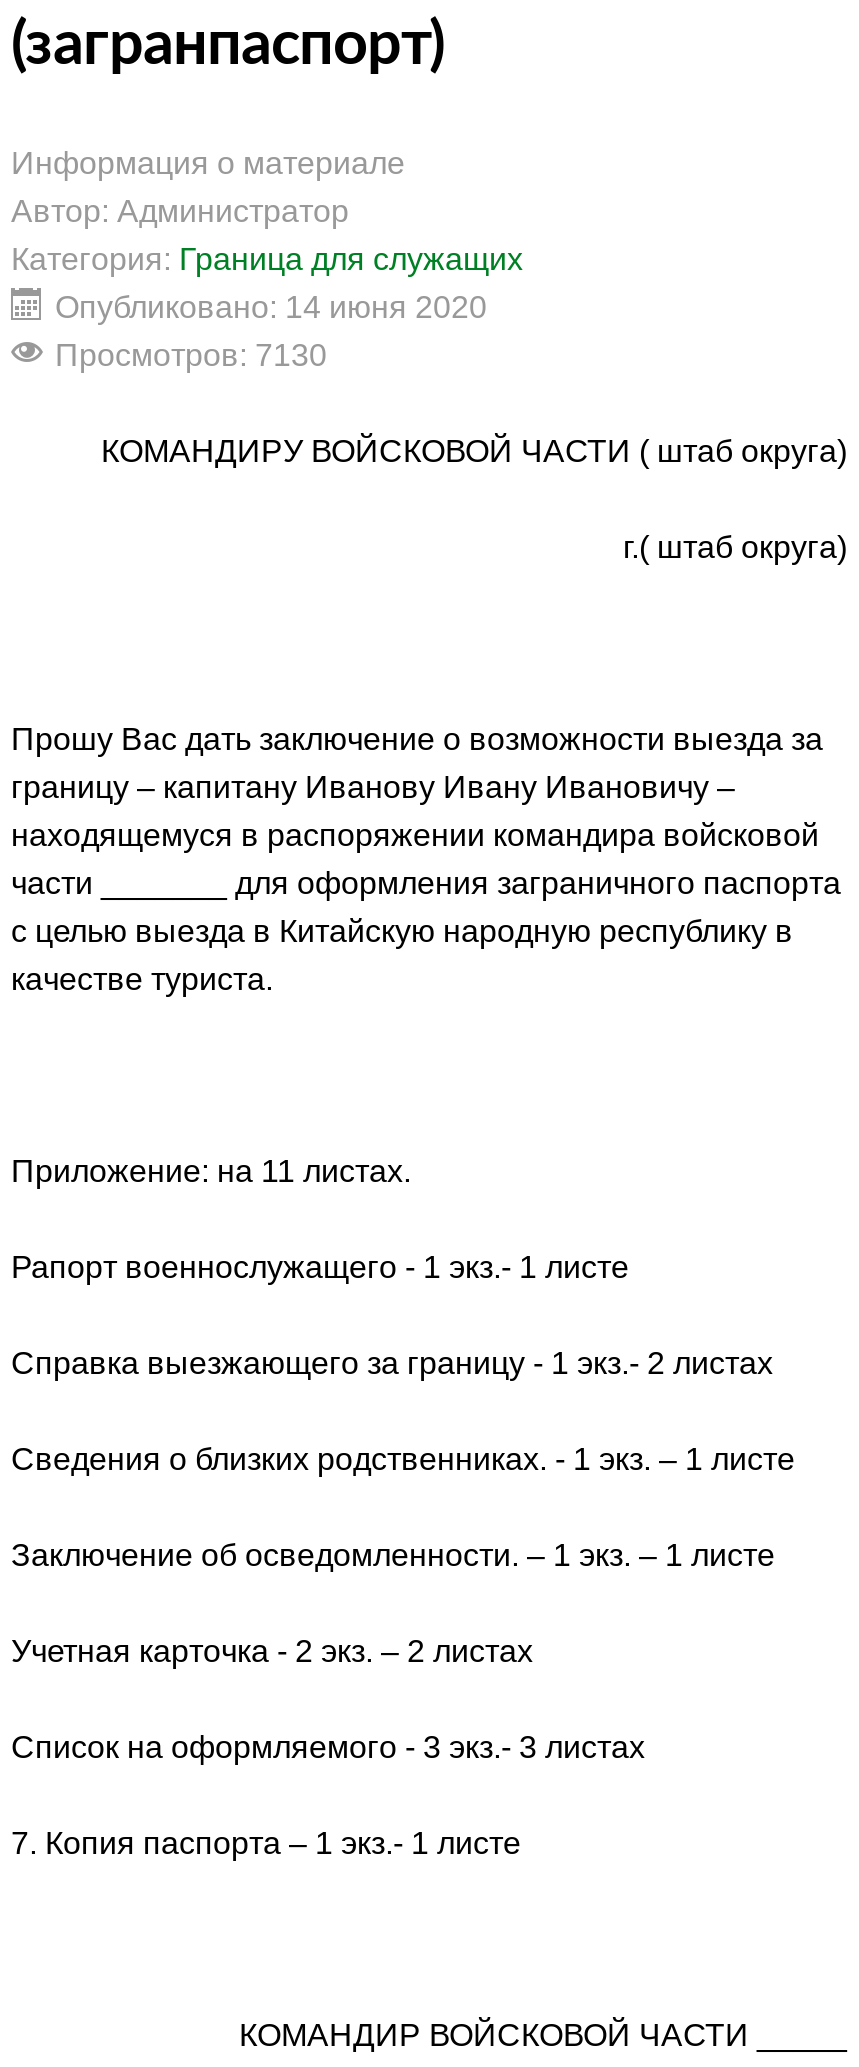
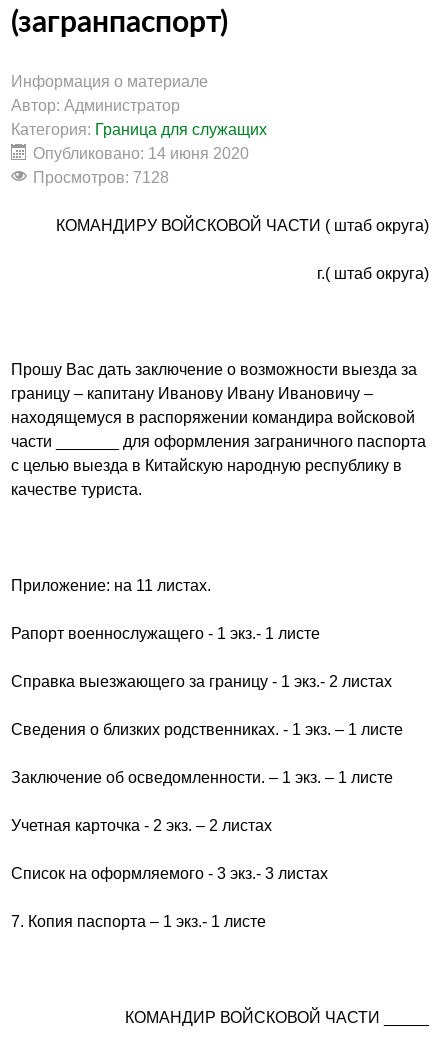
[55,338,327,372] Просмотров: 7130 -> [33,169,169,186] Просмотров: 7128

